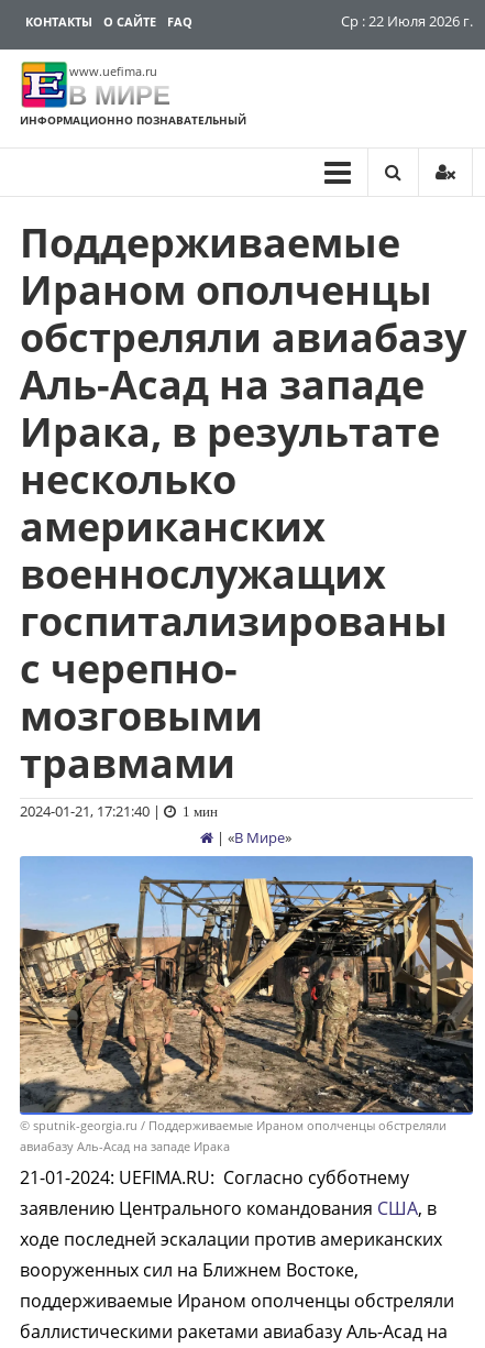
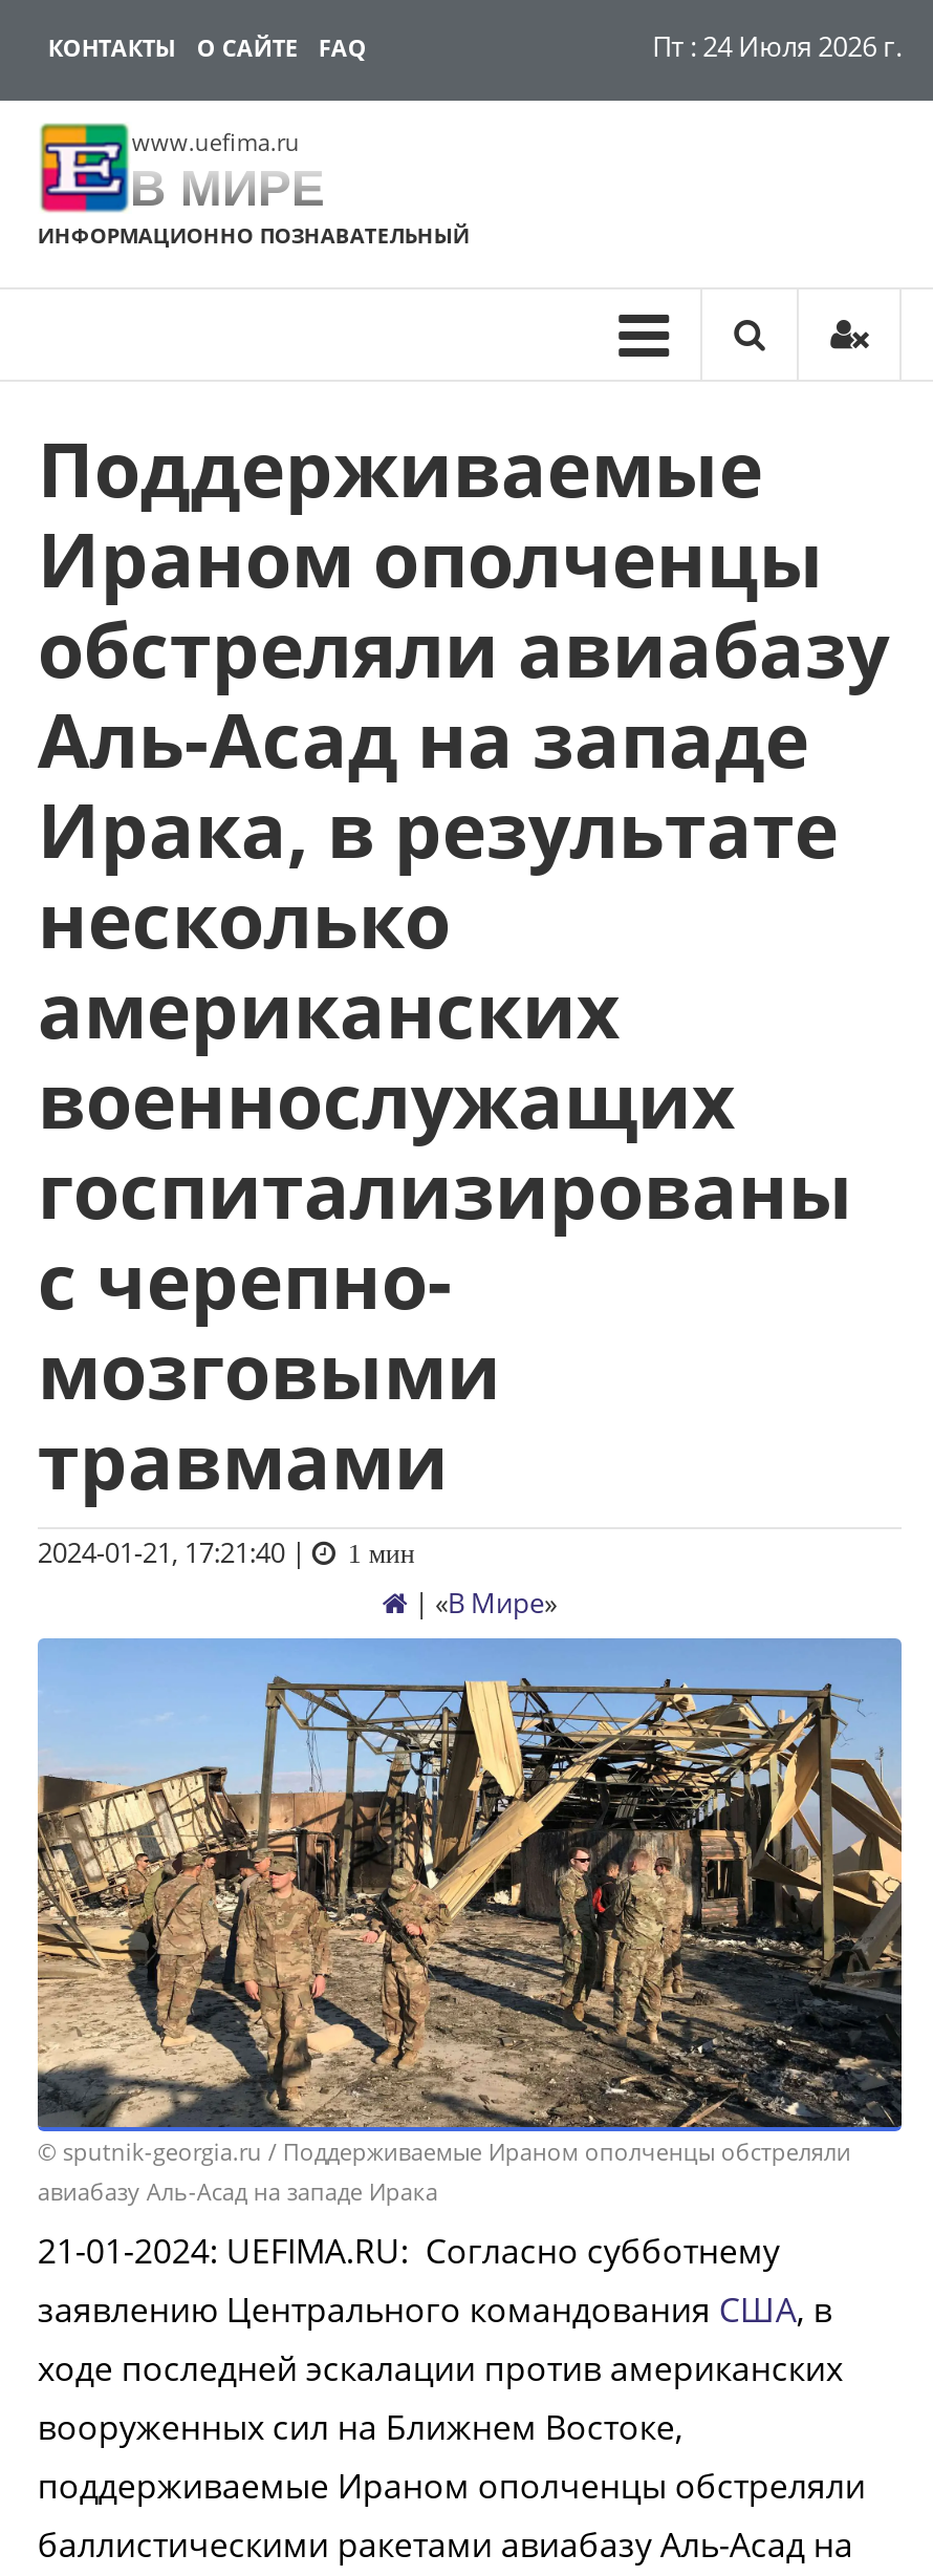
[341,11,473,31] Ср : 22 Июля 2026 г. -> [652,27,902,65] Пт : 24 Июля 2026 г.

